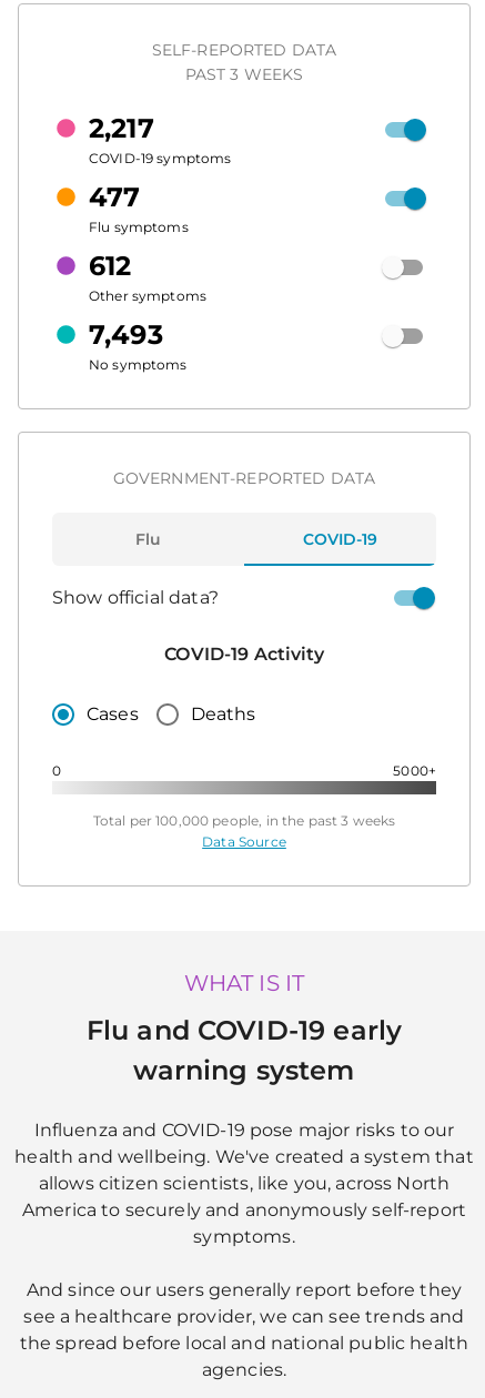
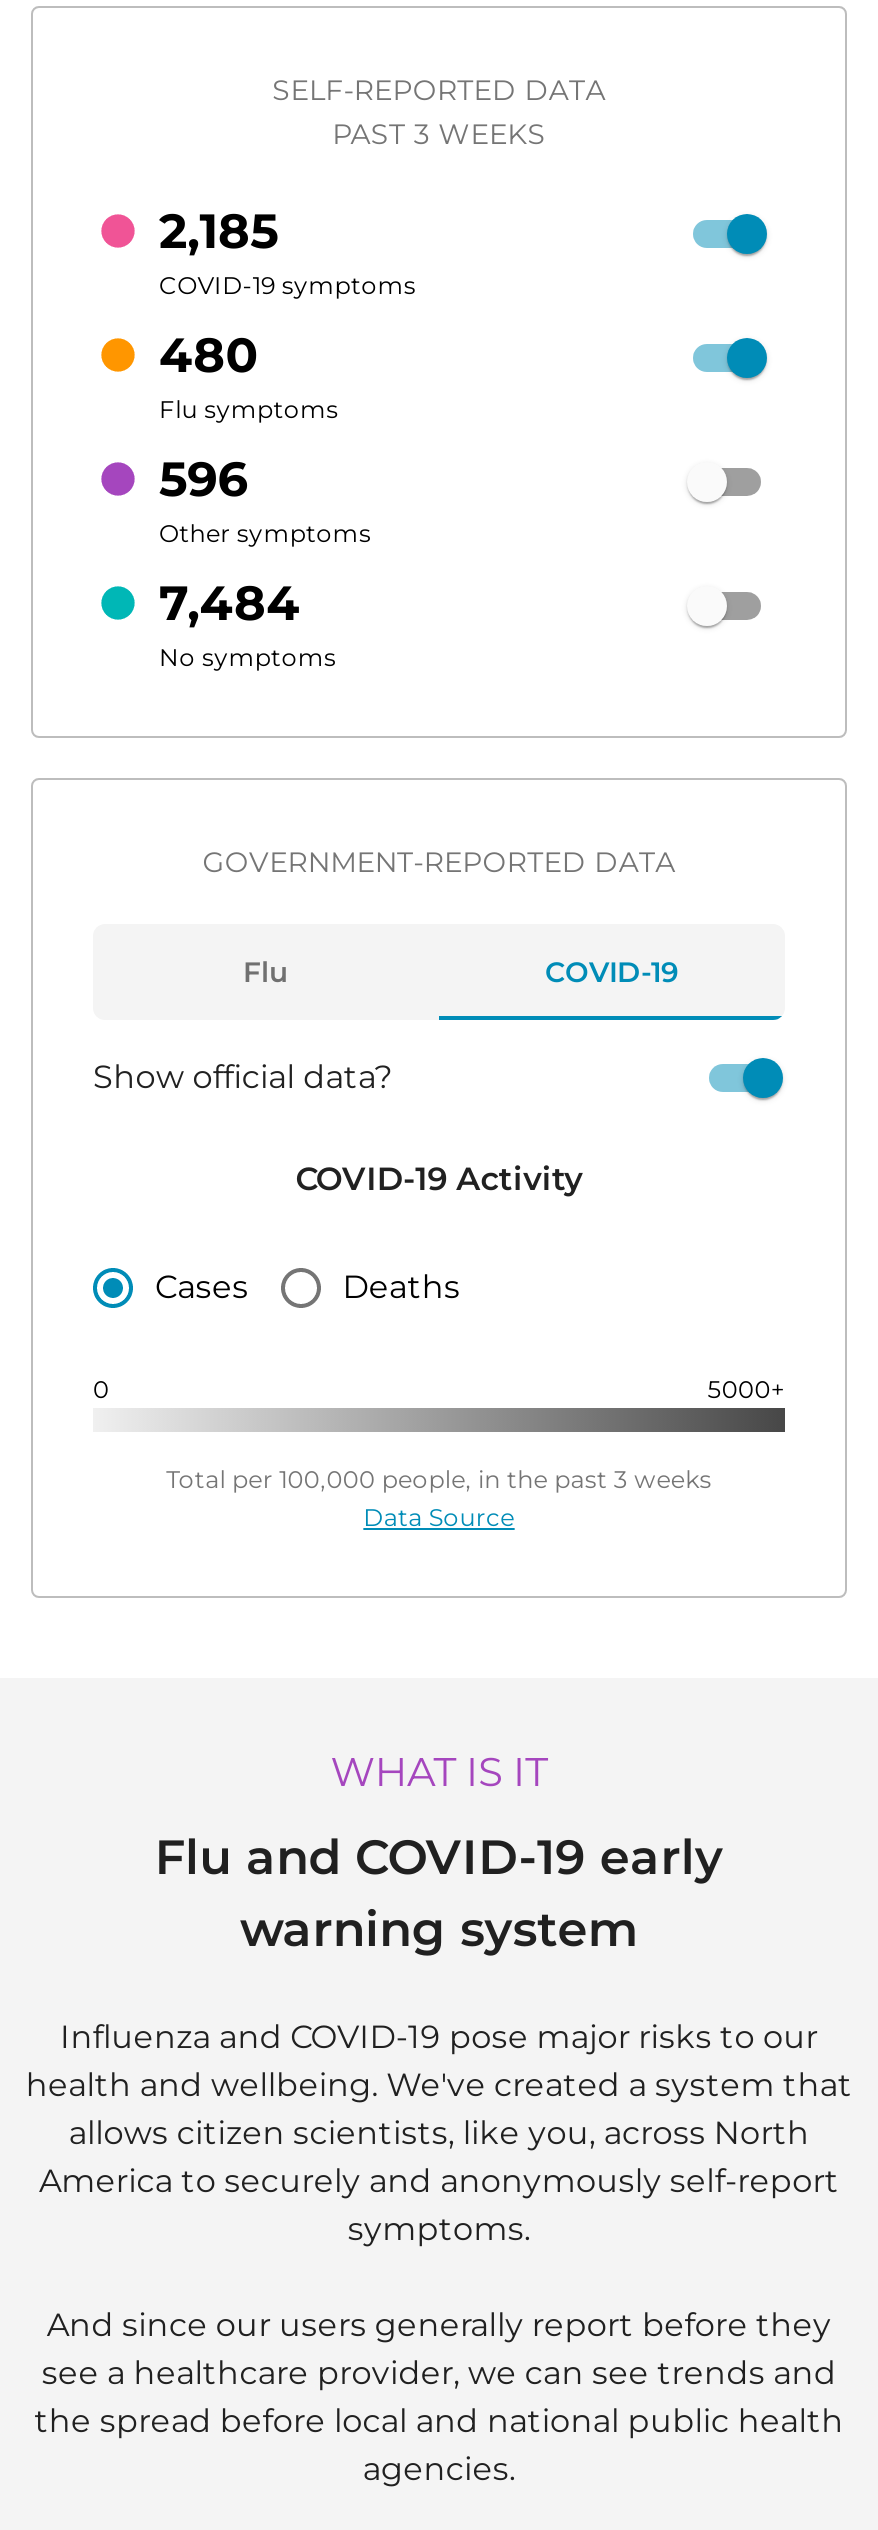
[89,112,154,144] 2,217 -> [159,202,279,260] 2,185
[89,181,140,213] 477 -> [159,326,258,384] 480
[89,250,132,282] 612 -> [159,450,248,508] 596
[89,318,163,351] 7,493 -> [159,574,301,632] 7,484

